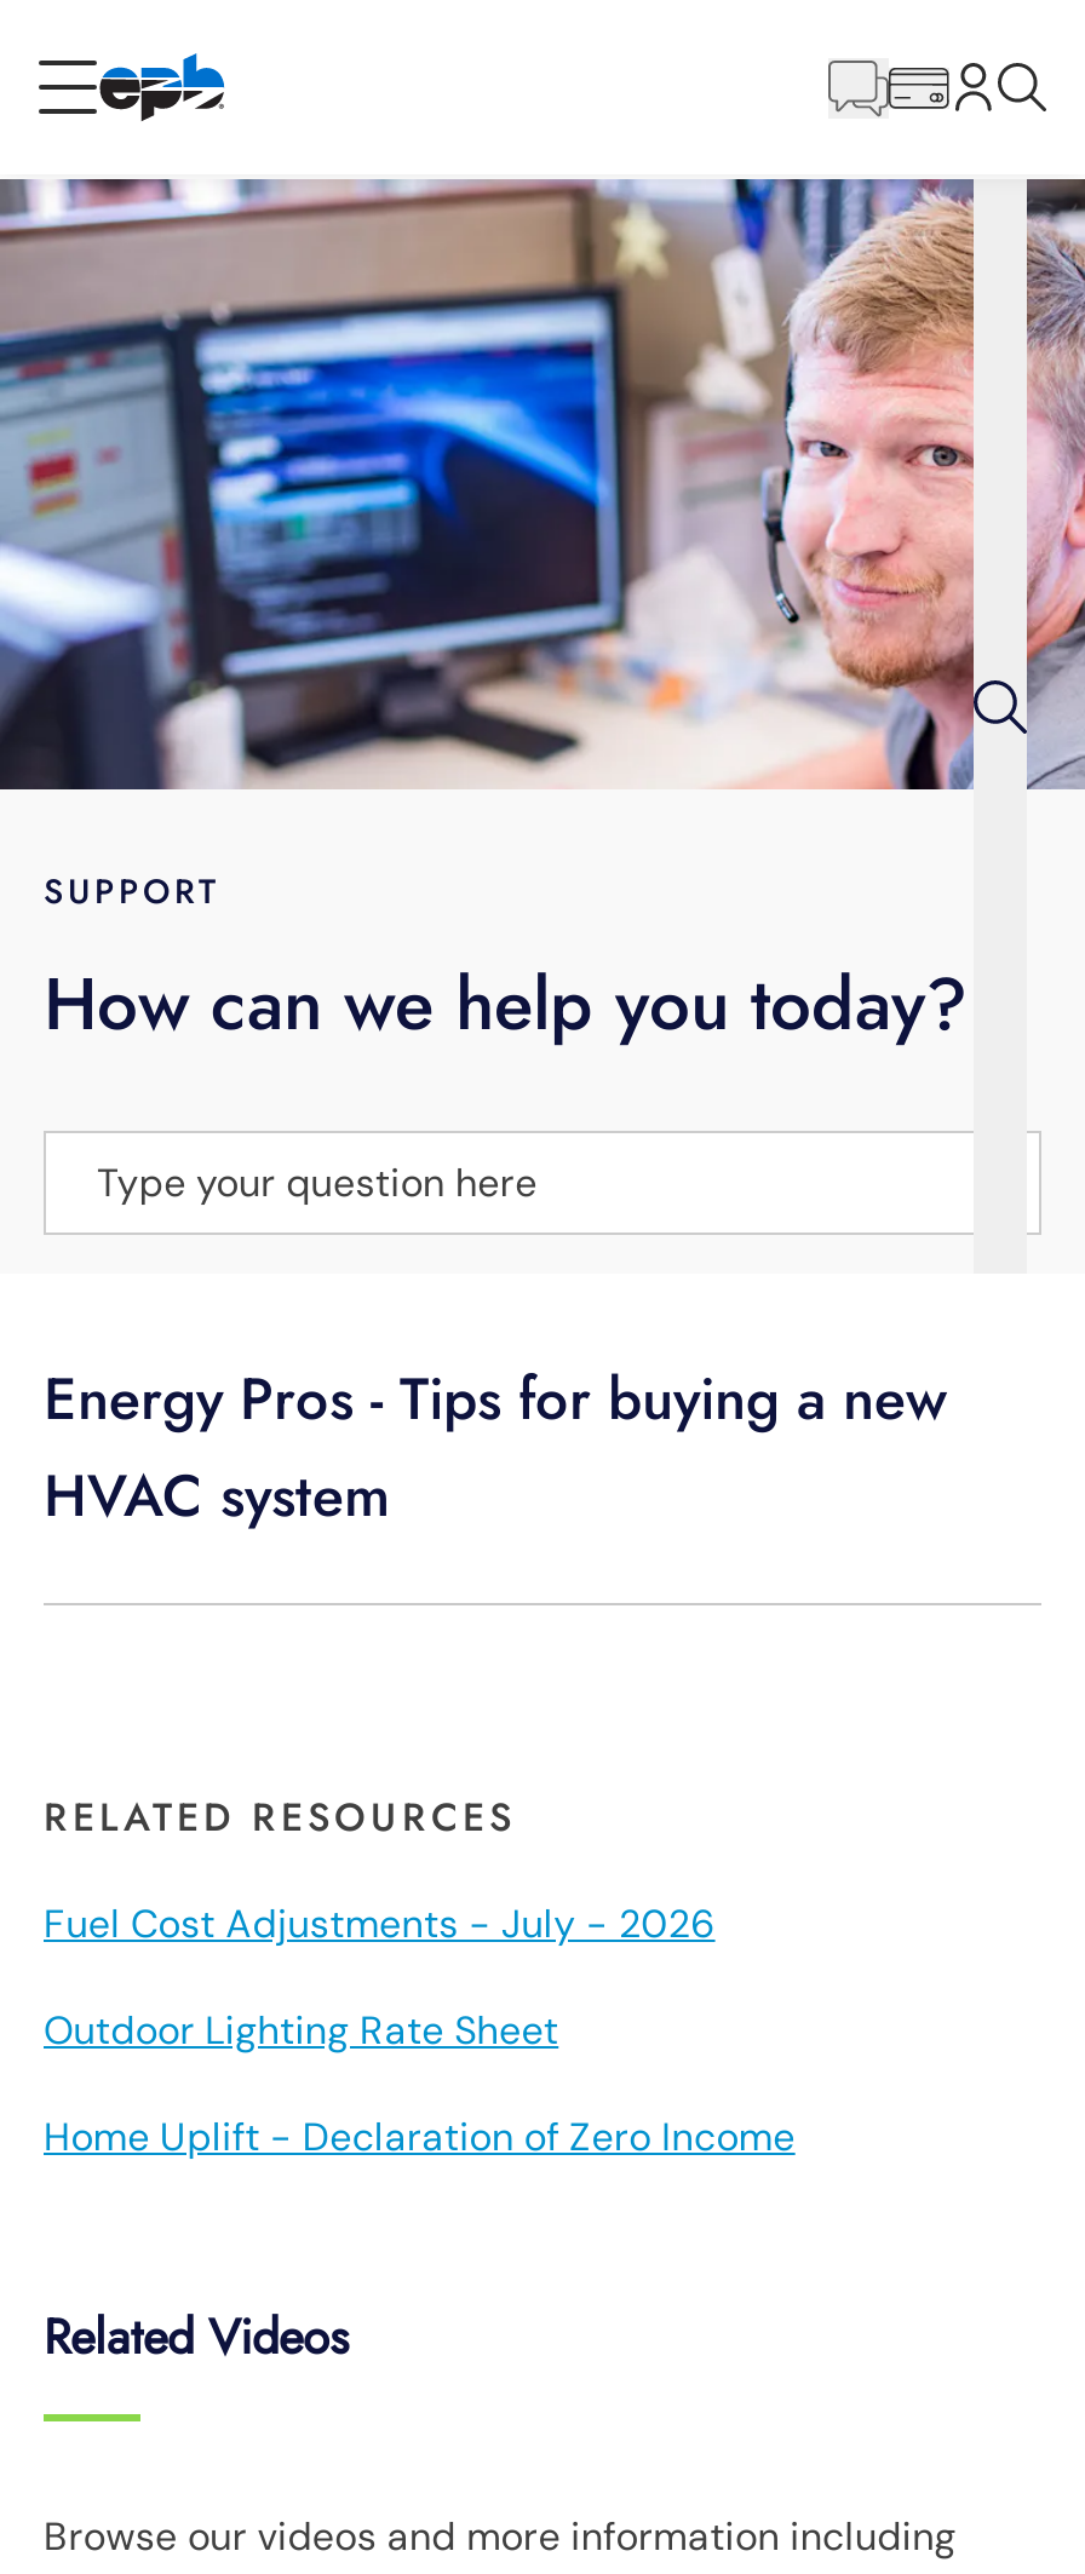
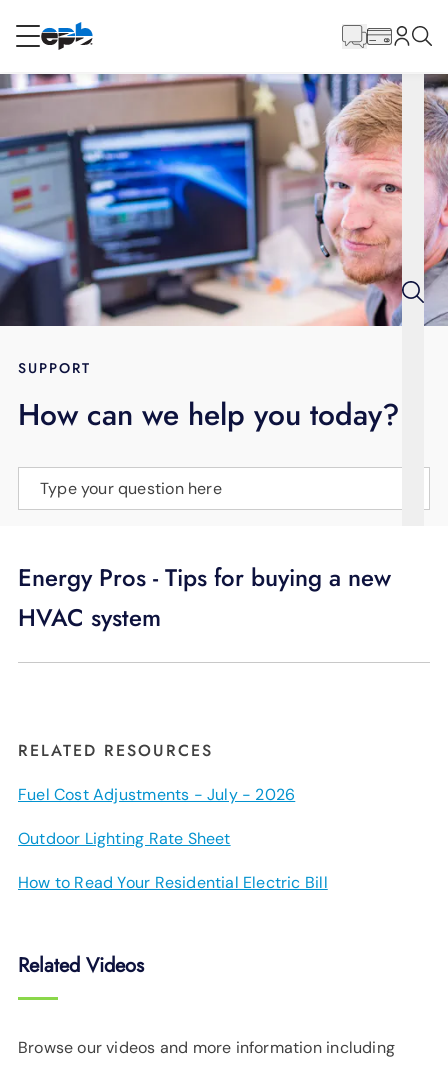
[44,2112,795,2162] Home Uplift - Declaration of Zero Income -> [18,872,328,893] How to Read Your Residential Electric Bill

